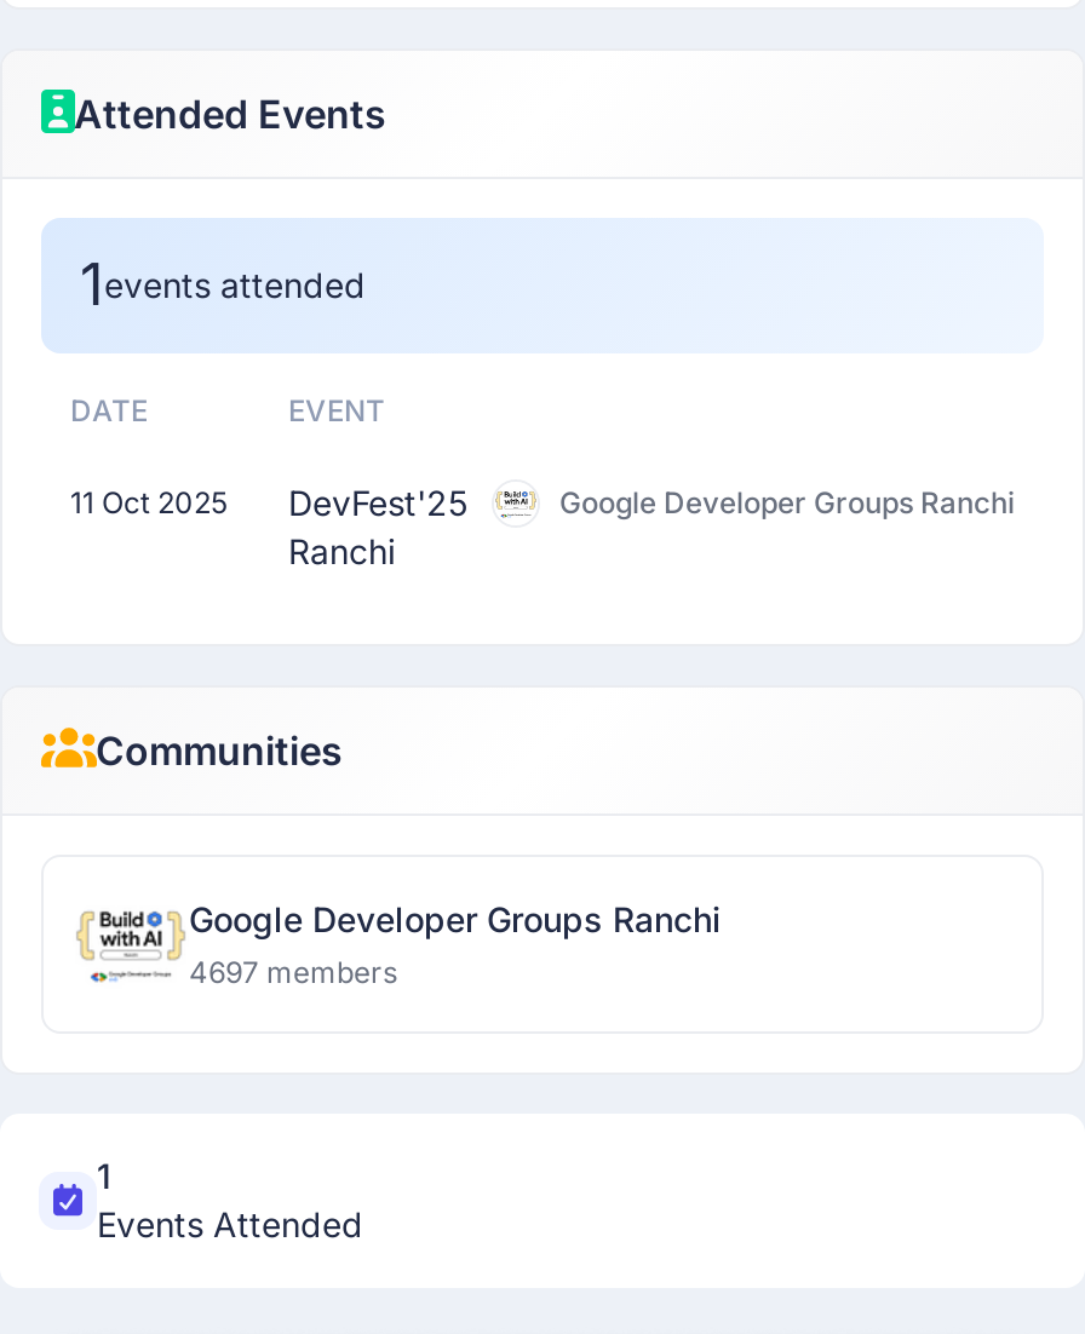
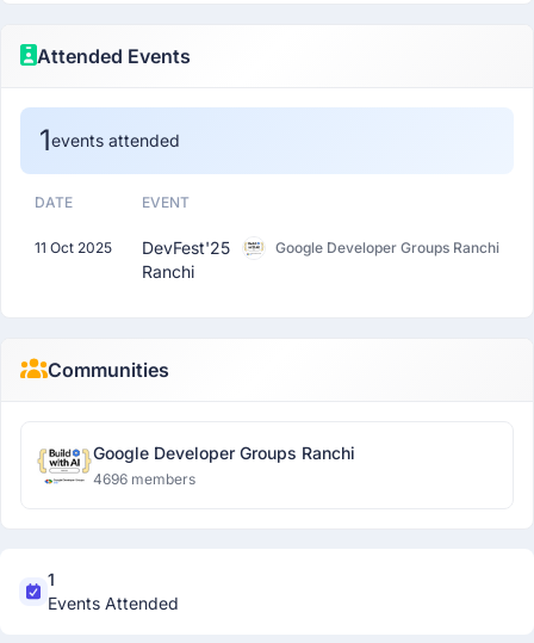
[189,954,397,990] 4697 members -> [93,470,195,488] 4696 members

